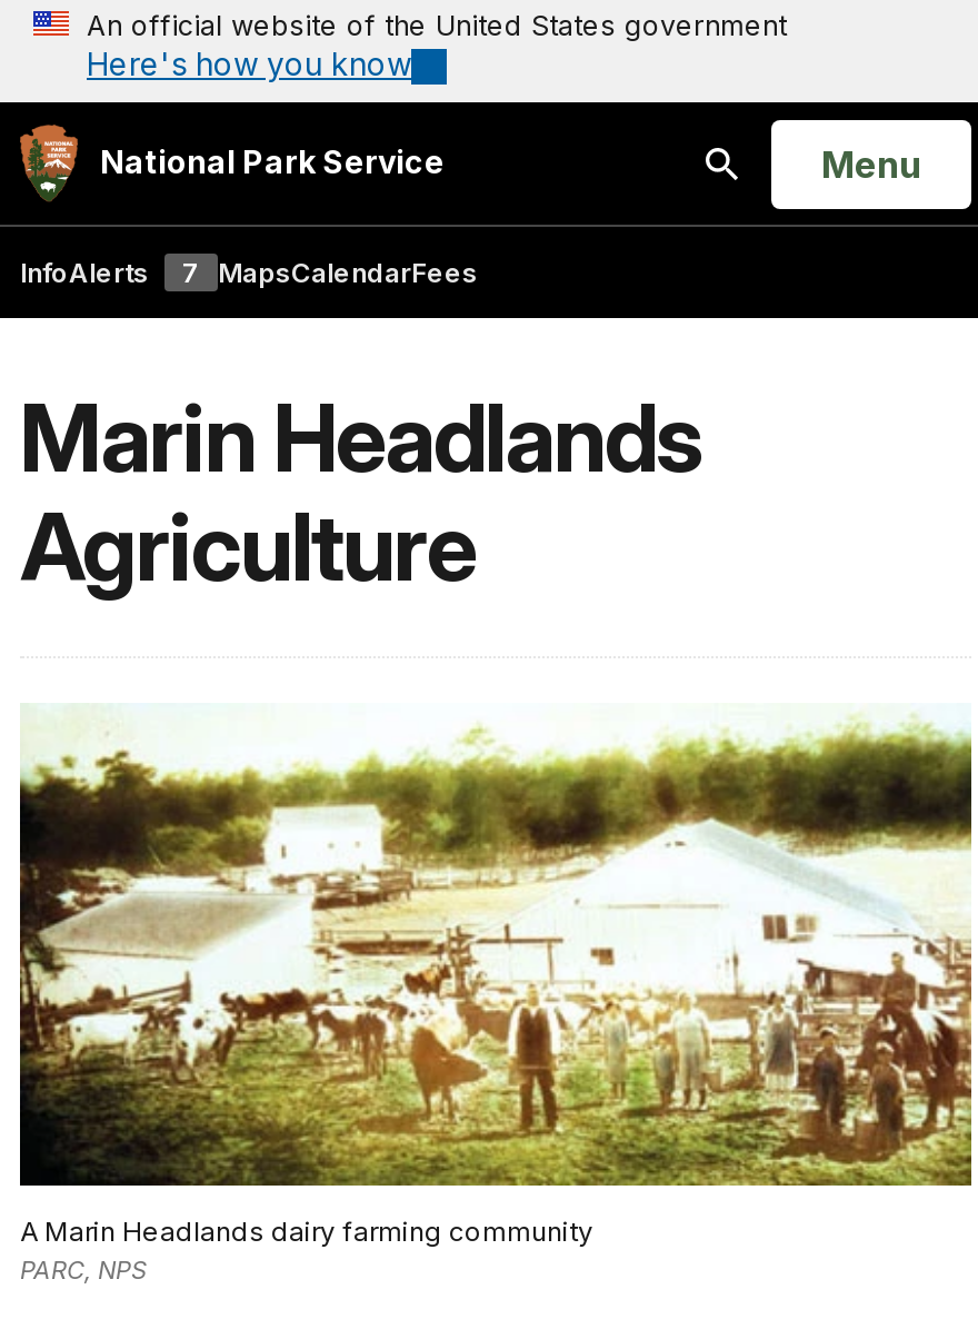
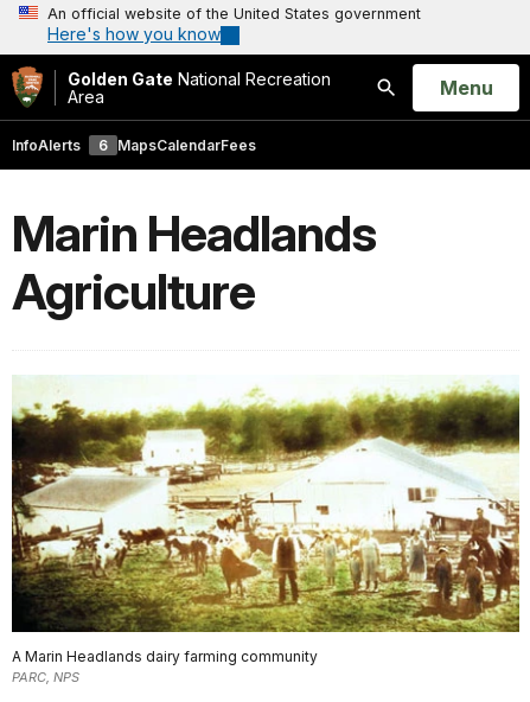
[100,143,445,181] National Park Service -> [68,68,331,106] Golden Gate National Recreation | Area
[182,256,478,290] 7 MapsCalendarFees -> [98,137,256,154] 6 MapsCalendarFees

